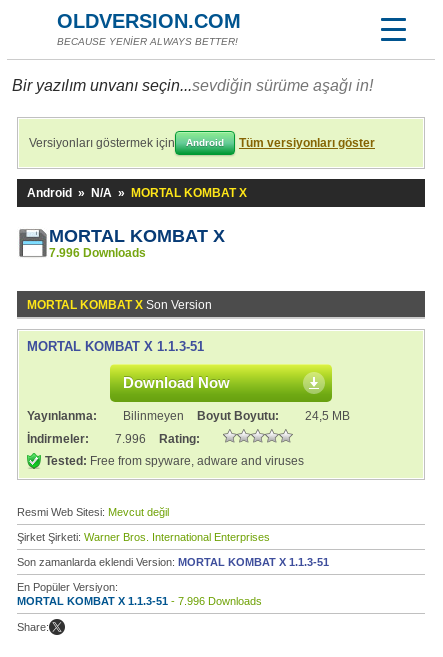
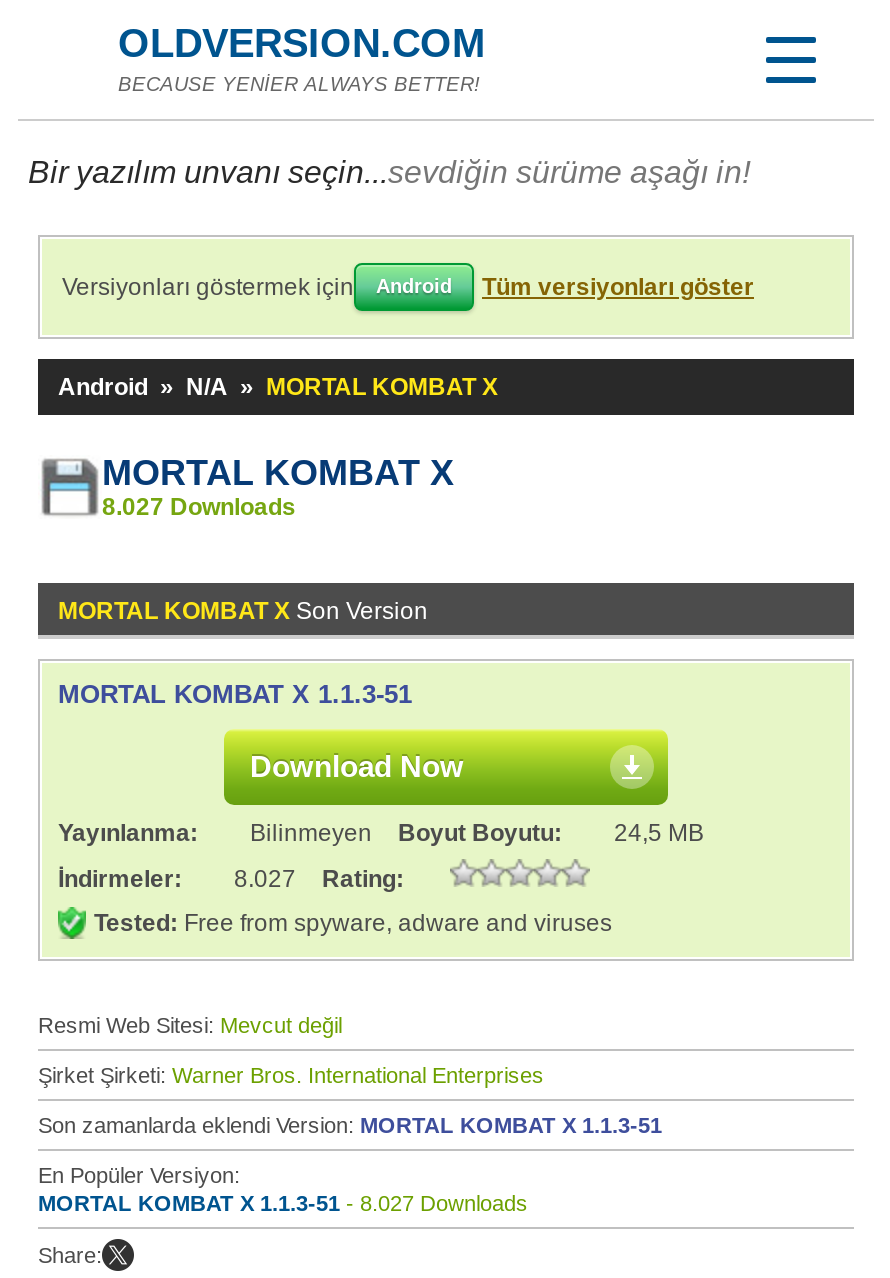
[49,246,146,260] 7.996 Downloads -> [102,493,296,521] 8.027 Downloads
[27,432,200,446] İndirmeler: 7.996 Rating: -> [58,865,404,893] İndirmeler: 8.027 Rating:
[17,595,262,607] MORTAL KOMBAT X 1.1.3-51 - 7.996 Downloads -> [38,1191,528,1215] MORTAL KOMBAT X 1.1.3-51 - 8.027 Downloads

